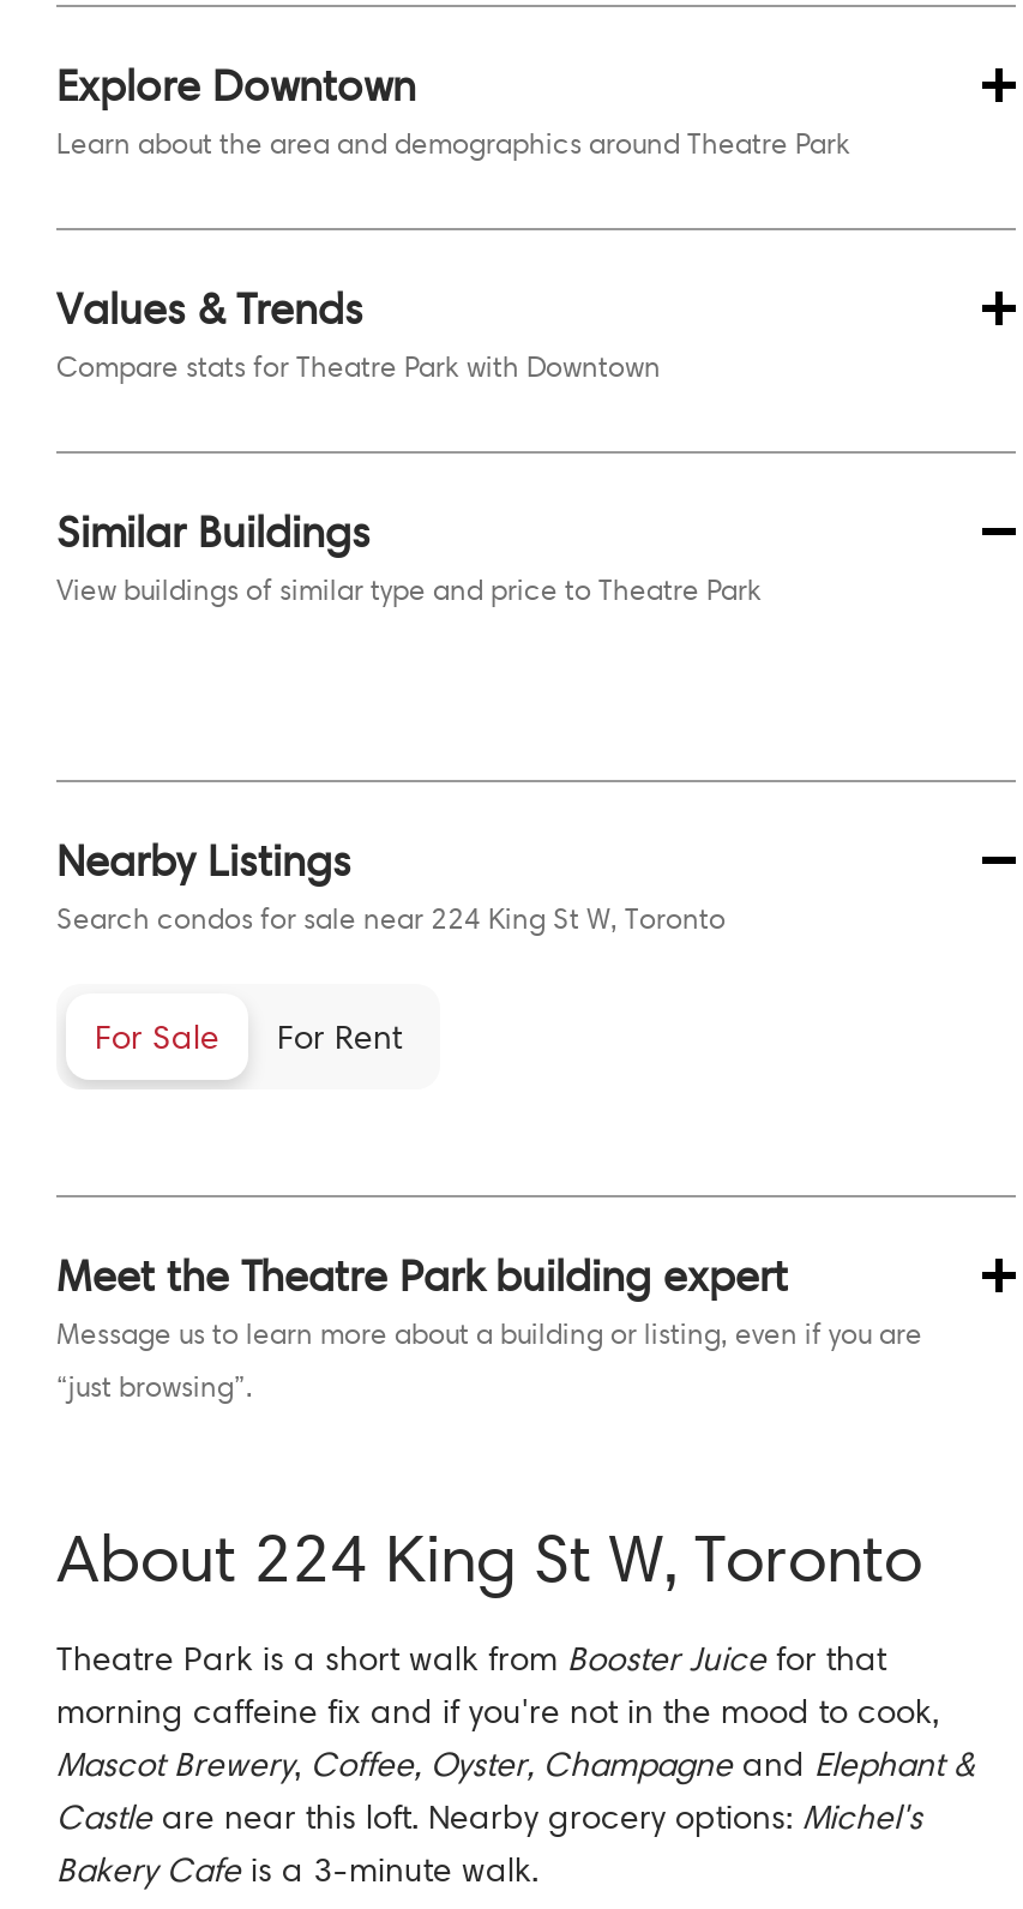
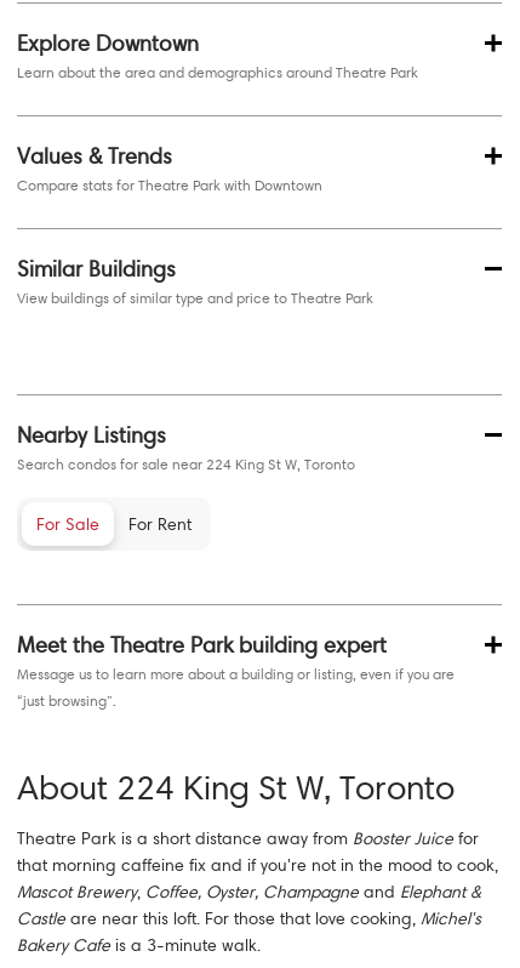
[56,1636,939,1732] Theatre Park is a short walk from Booster Juice for that | morning caffeine fix and if you're not in the mood to cook, -> [17,827,498,876] Theatre Park is a short distance away from Booster Juice for | that morning caffeine fix and if you're not in the mood to cook,
[56,1795,922,1838] Castle are near this loft. Nearby grocery options: Michel's -> [17,907,481,929] Castle are near this loft. For those that love cooking, Michel's

